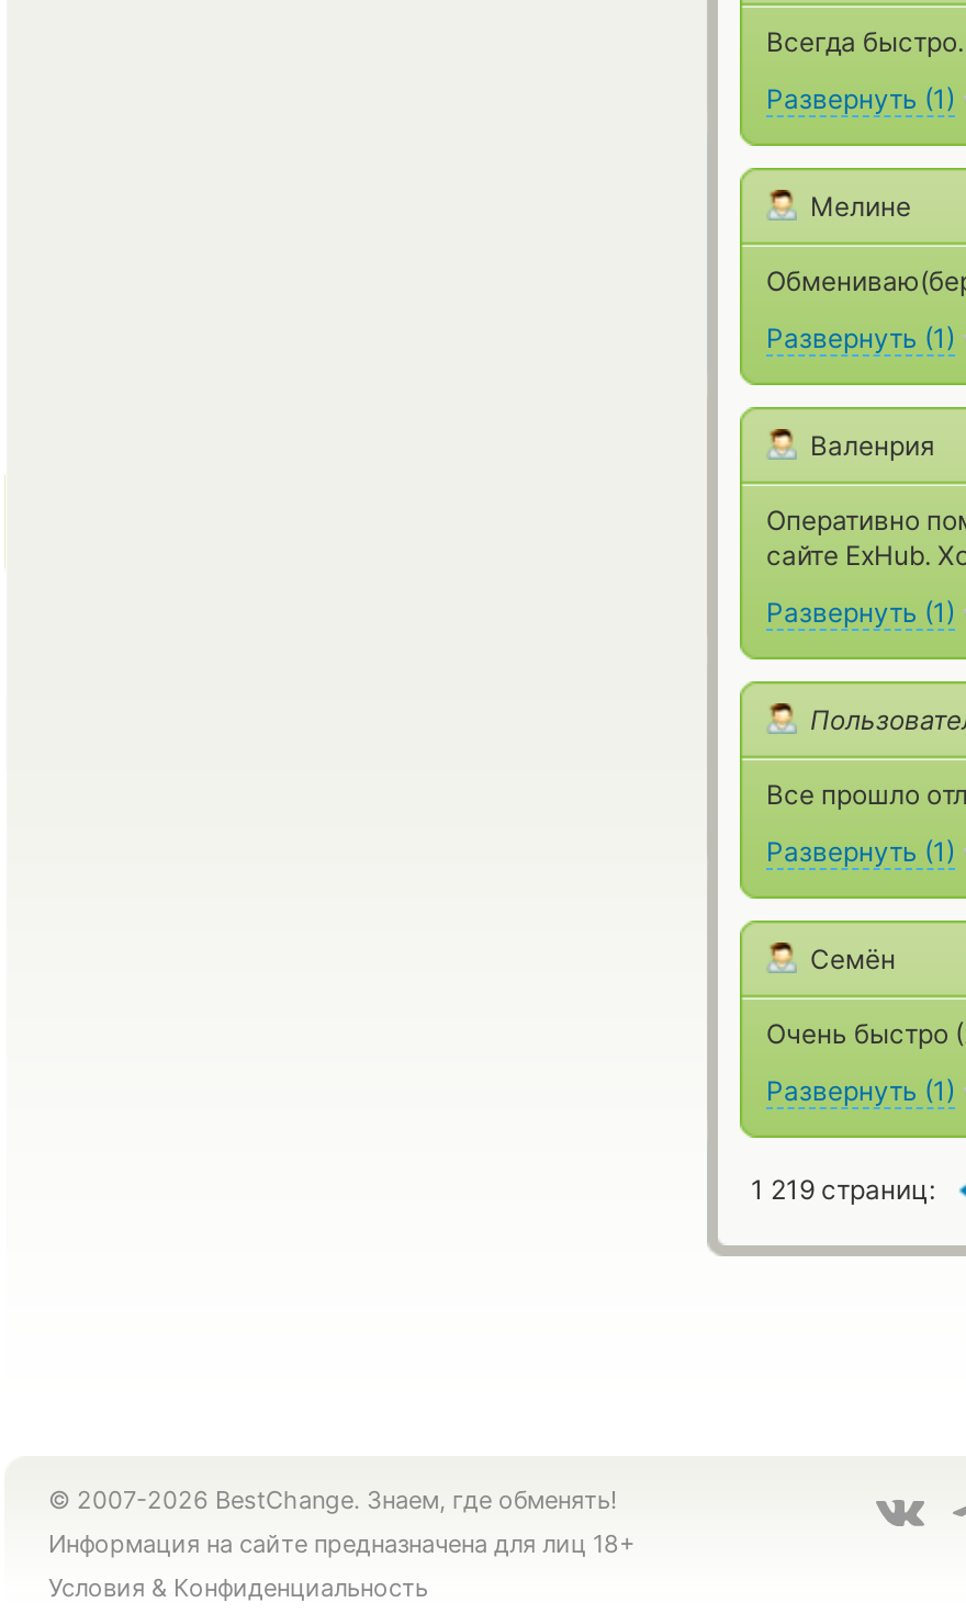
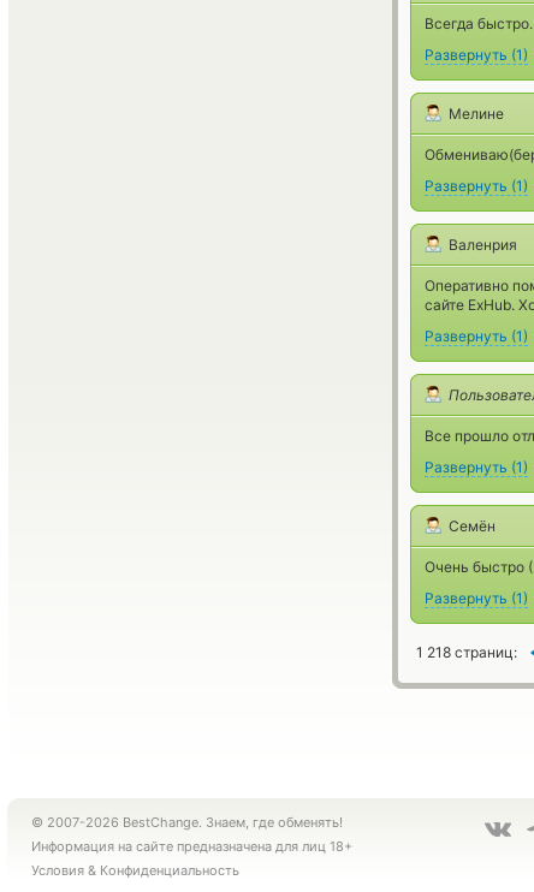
[751,1173,942,1206] 1 219 страниц: -> [416,643,521,661] 1 218 страниц:

